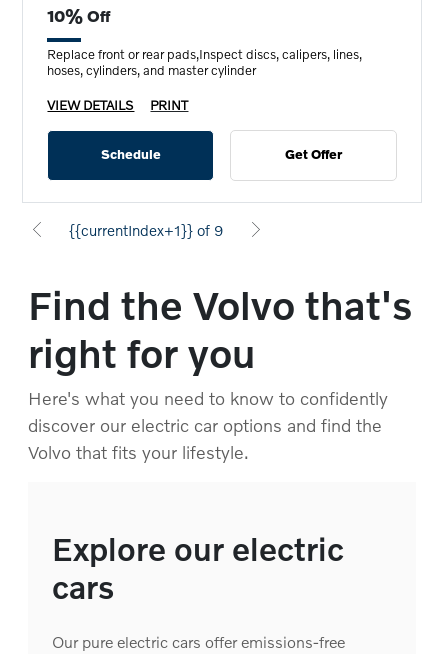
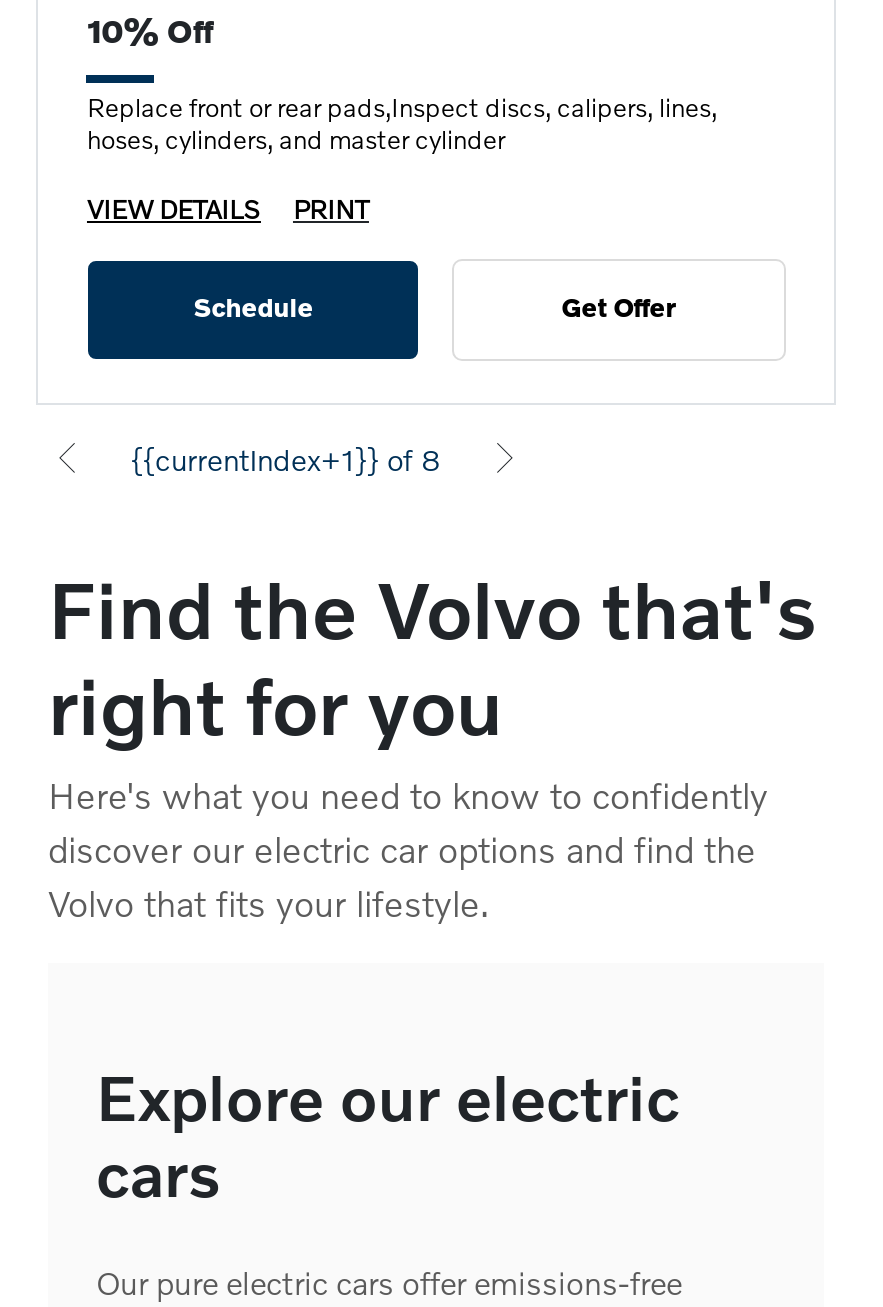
[69,221,224,239] {{currentIndex+1}} of 9 -> [131,441,441,477] {{currentIndex+1}} of 8

